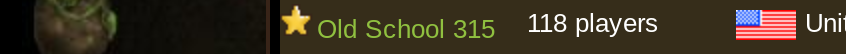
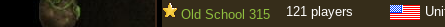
[317,8,659,44] Old School 315 118 players -> [180,4,352,22] Old School 315 121 players

